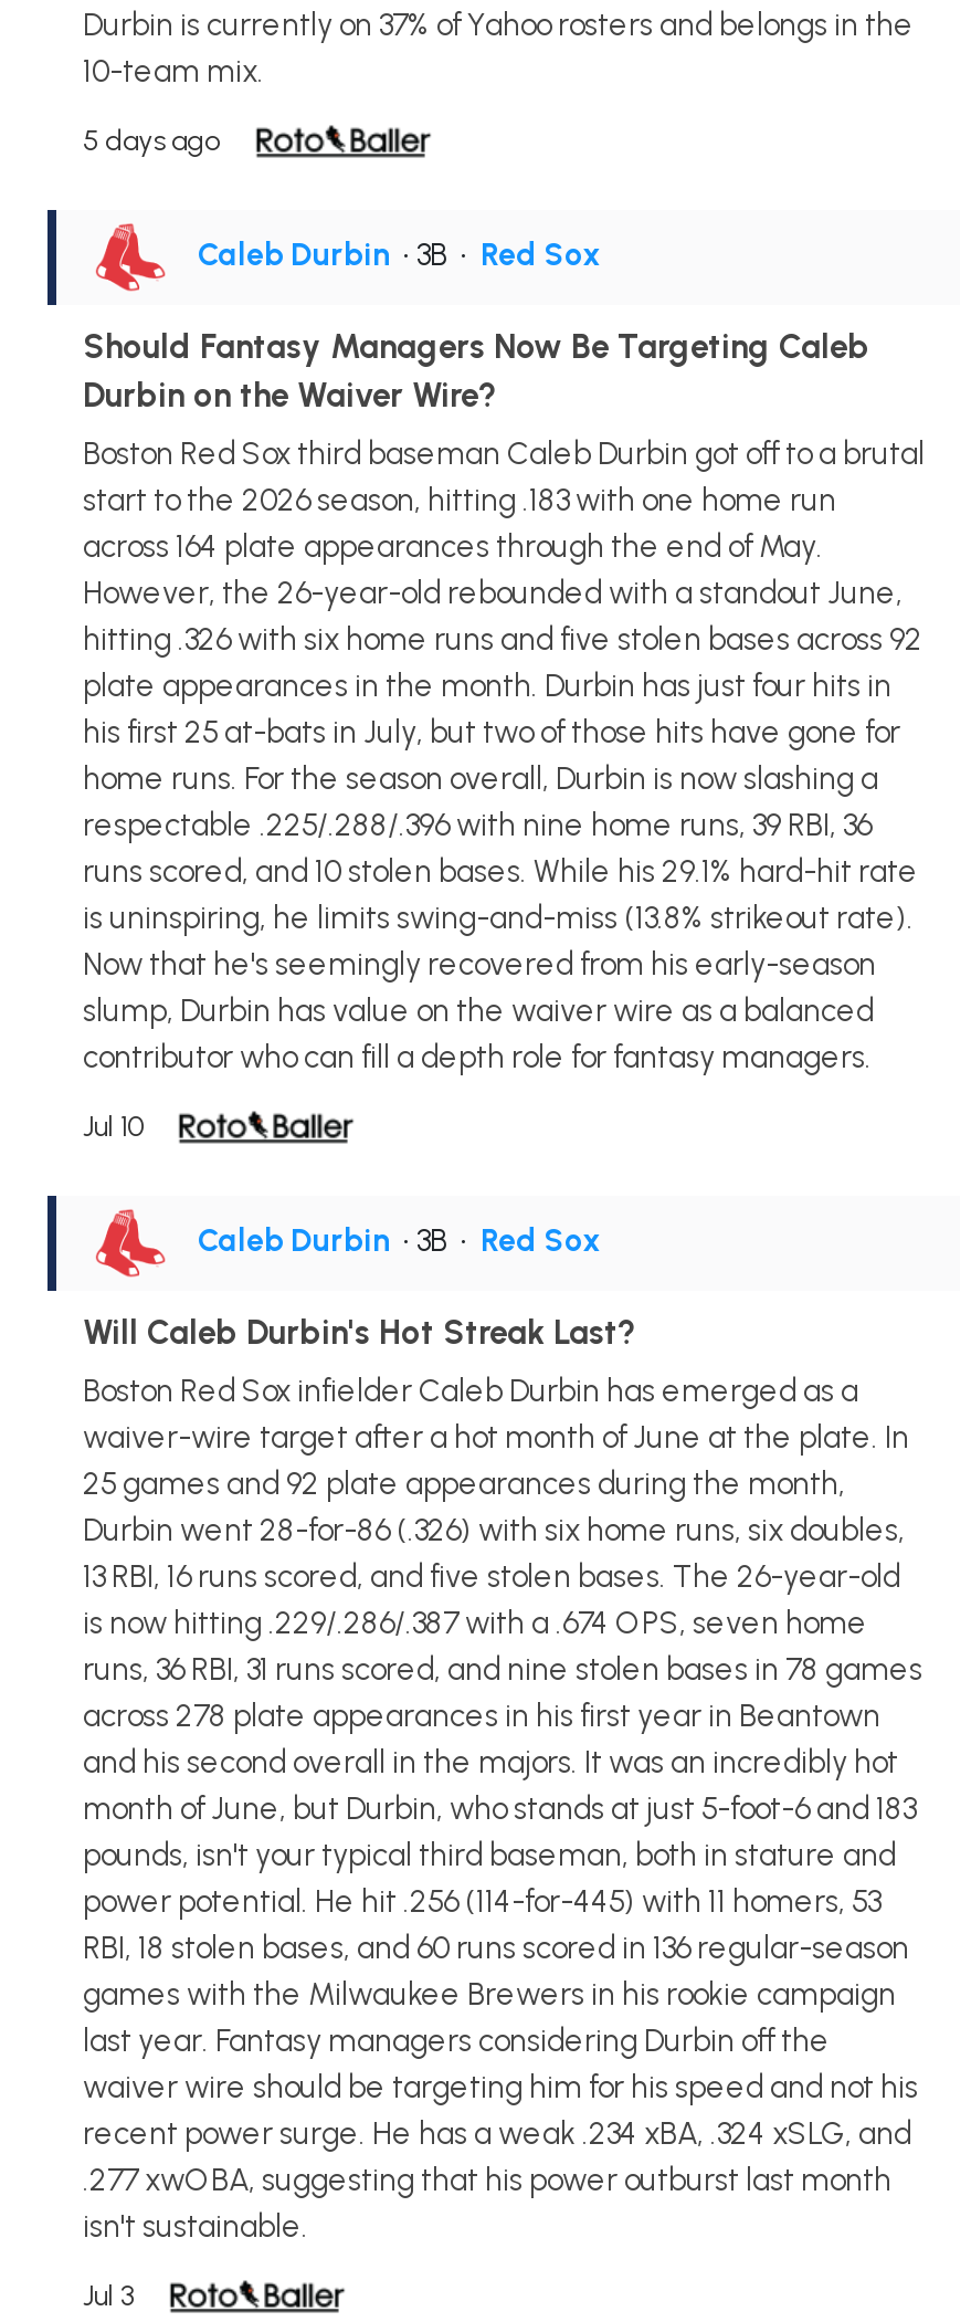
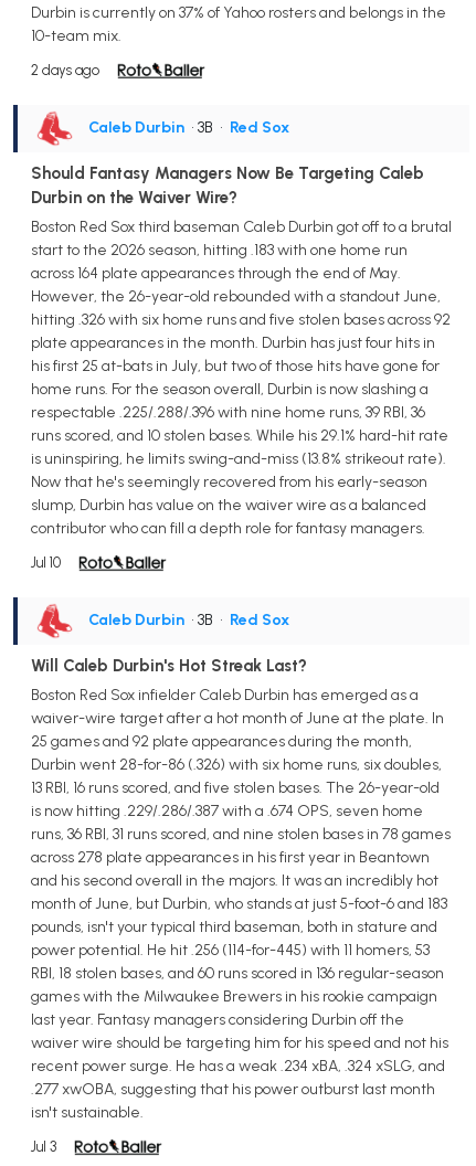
[83,124,220,157] 5 days ago -> [31,62,99,78] 2 days ago

